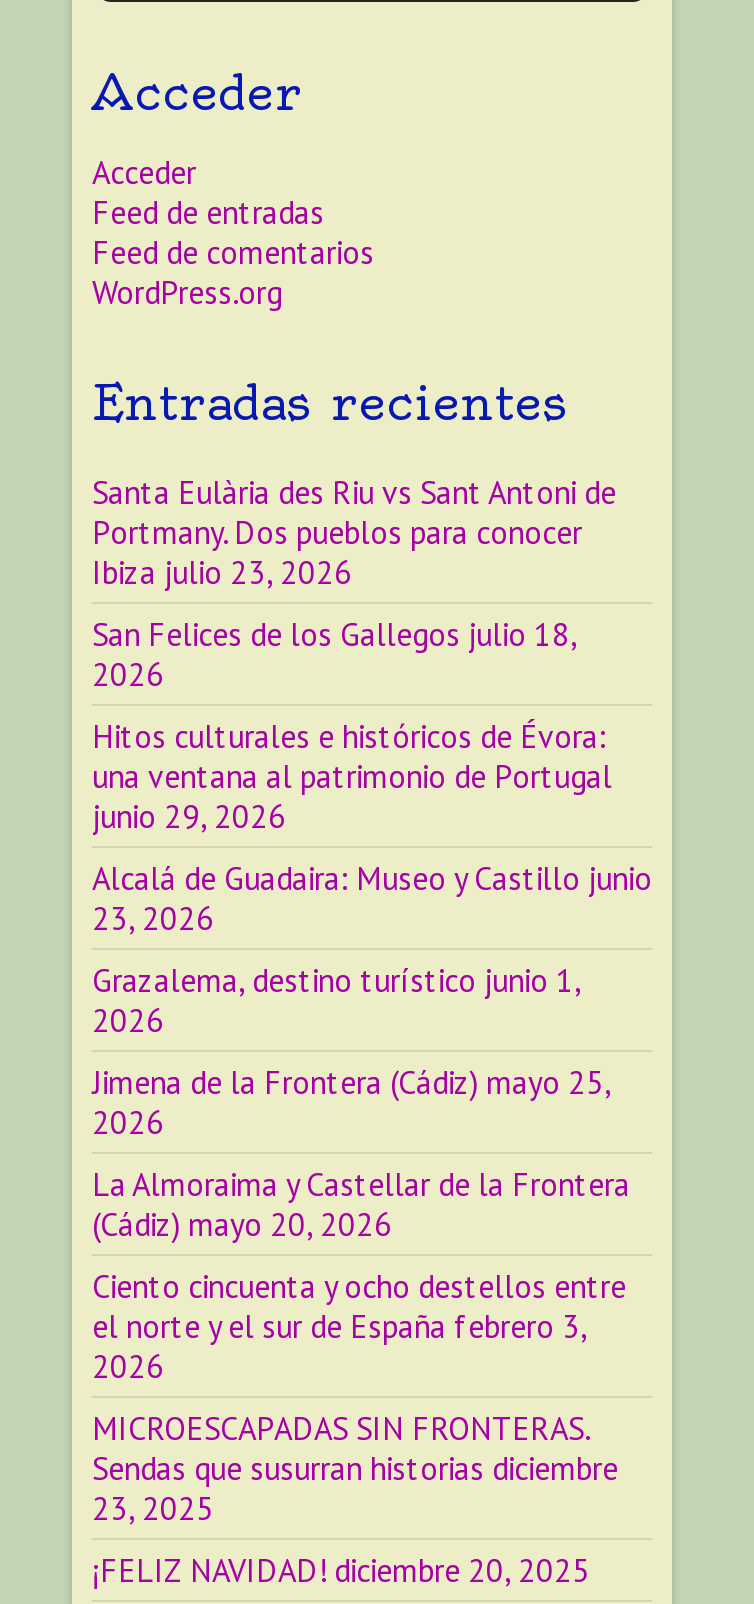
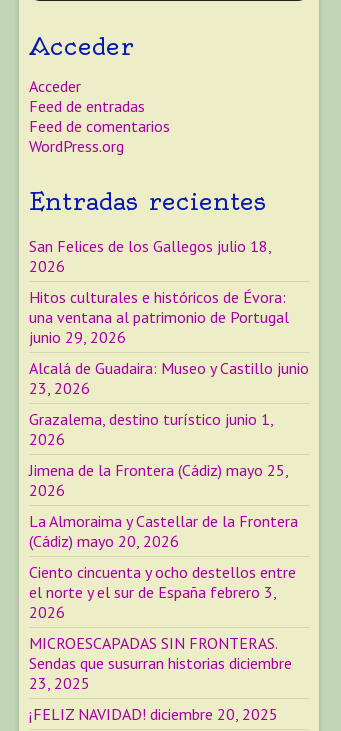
[92,471,616,591] Santa Eulària des Riu vs Sant Antoni de | Portmany. Dos pueblos para conocer | Ibiza julio 23, 2026 -> none

